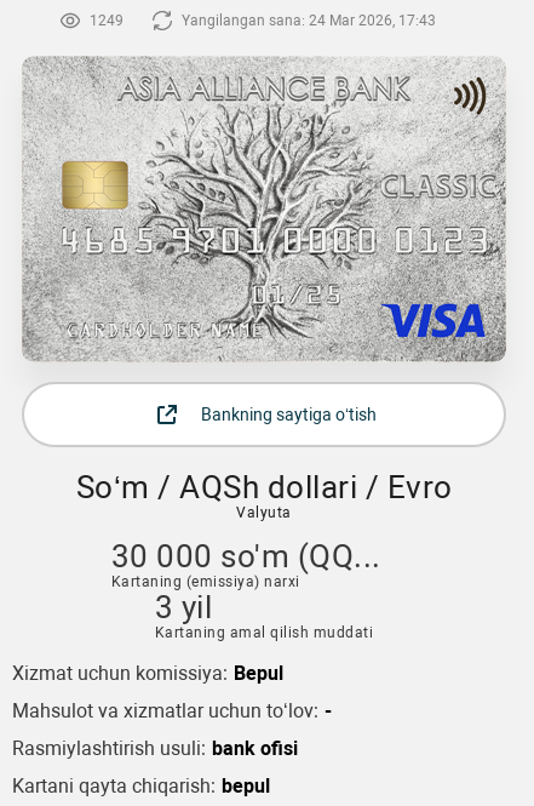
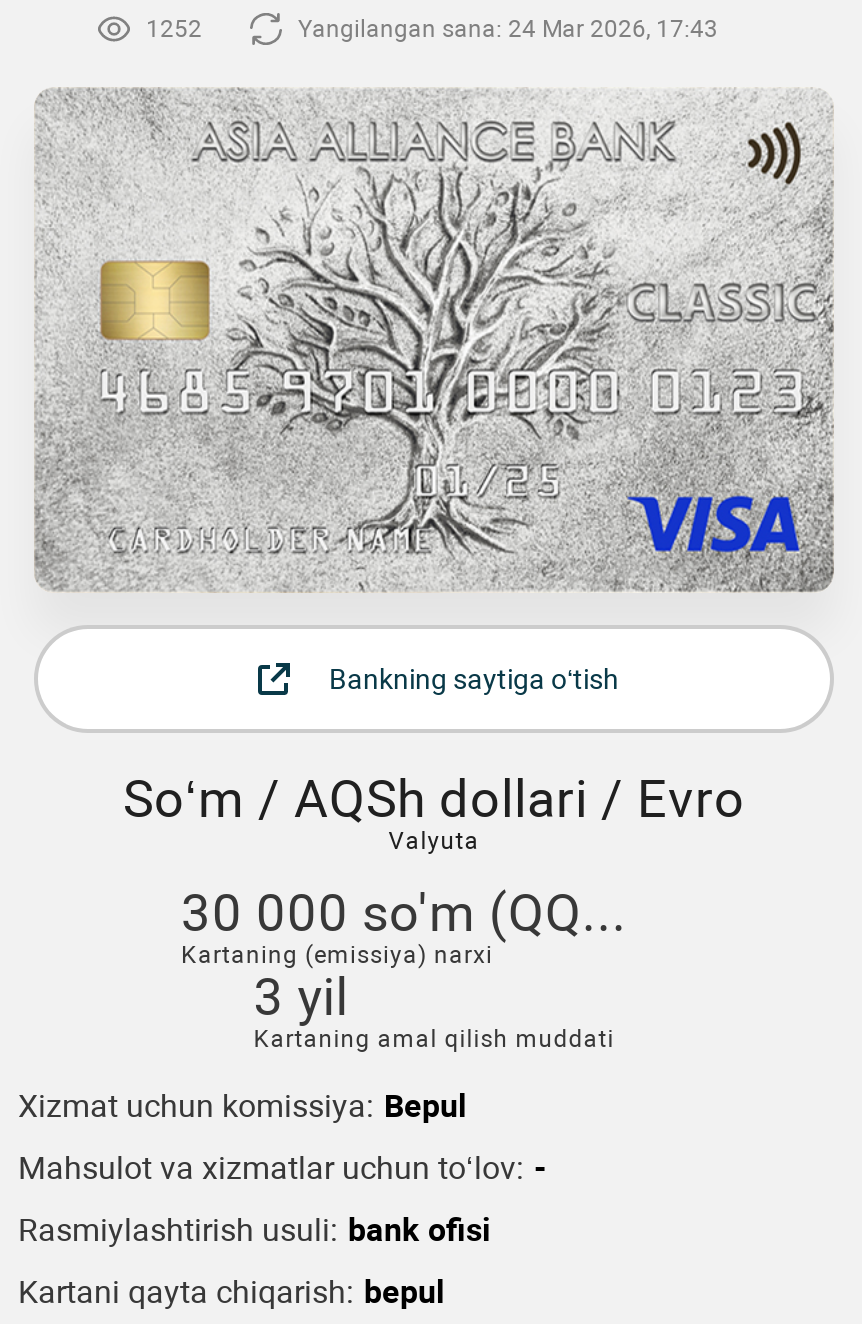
[90,12,124,29] 1249 -> [146,15,202,43] 1252

